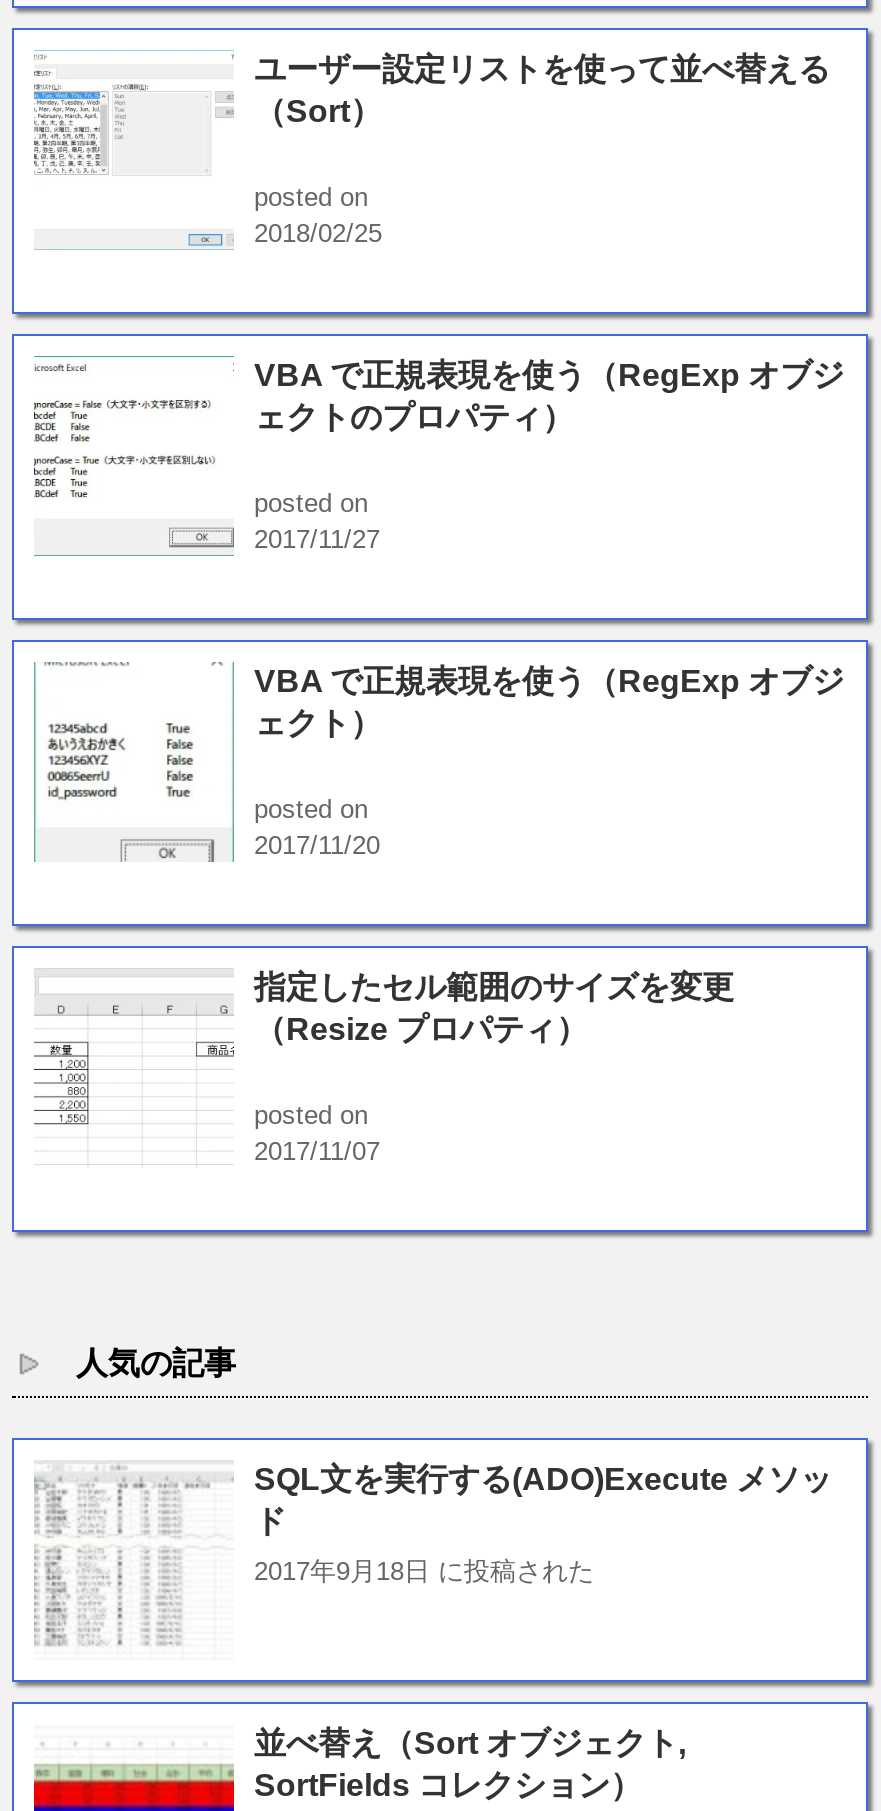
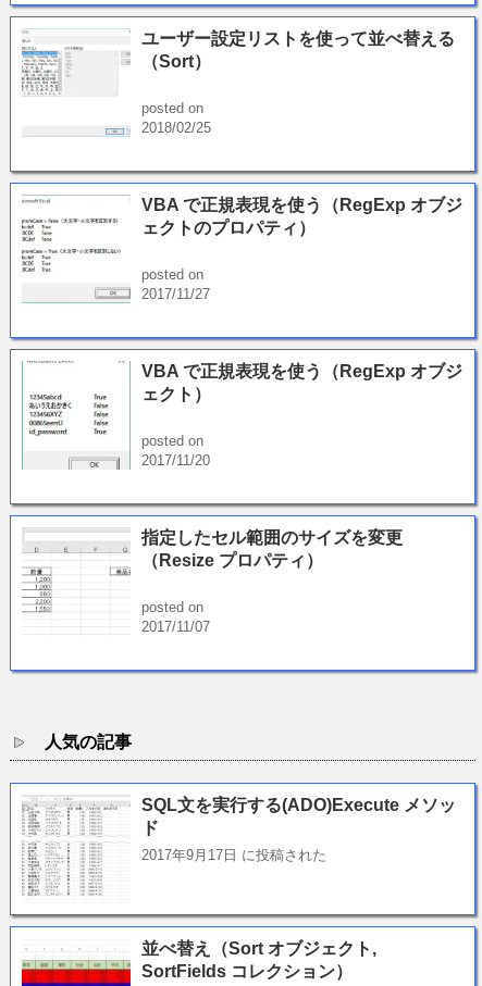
[254,1555,594,1585] 2017年9月18日 に投稿された -> [141,847,326,863] 2017年9月17日 に投稿された

